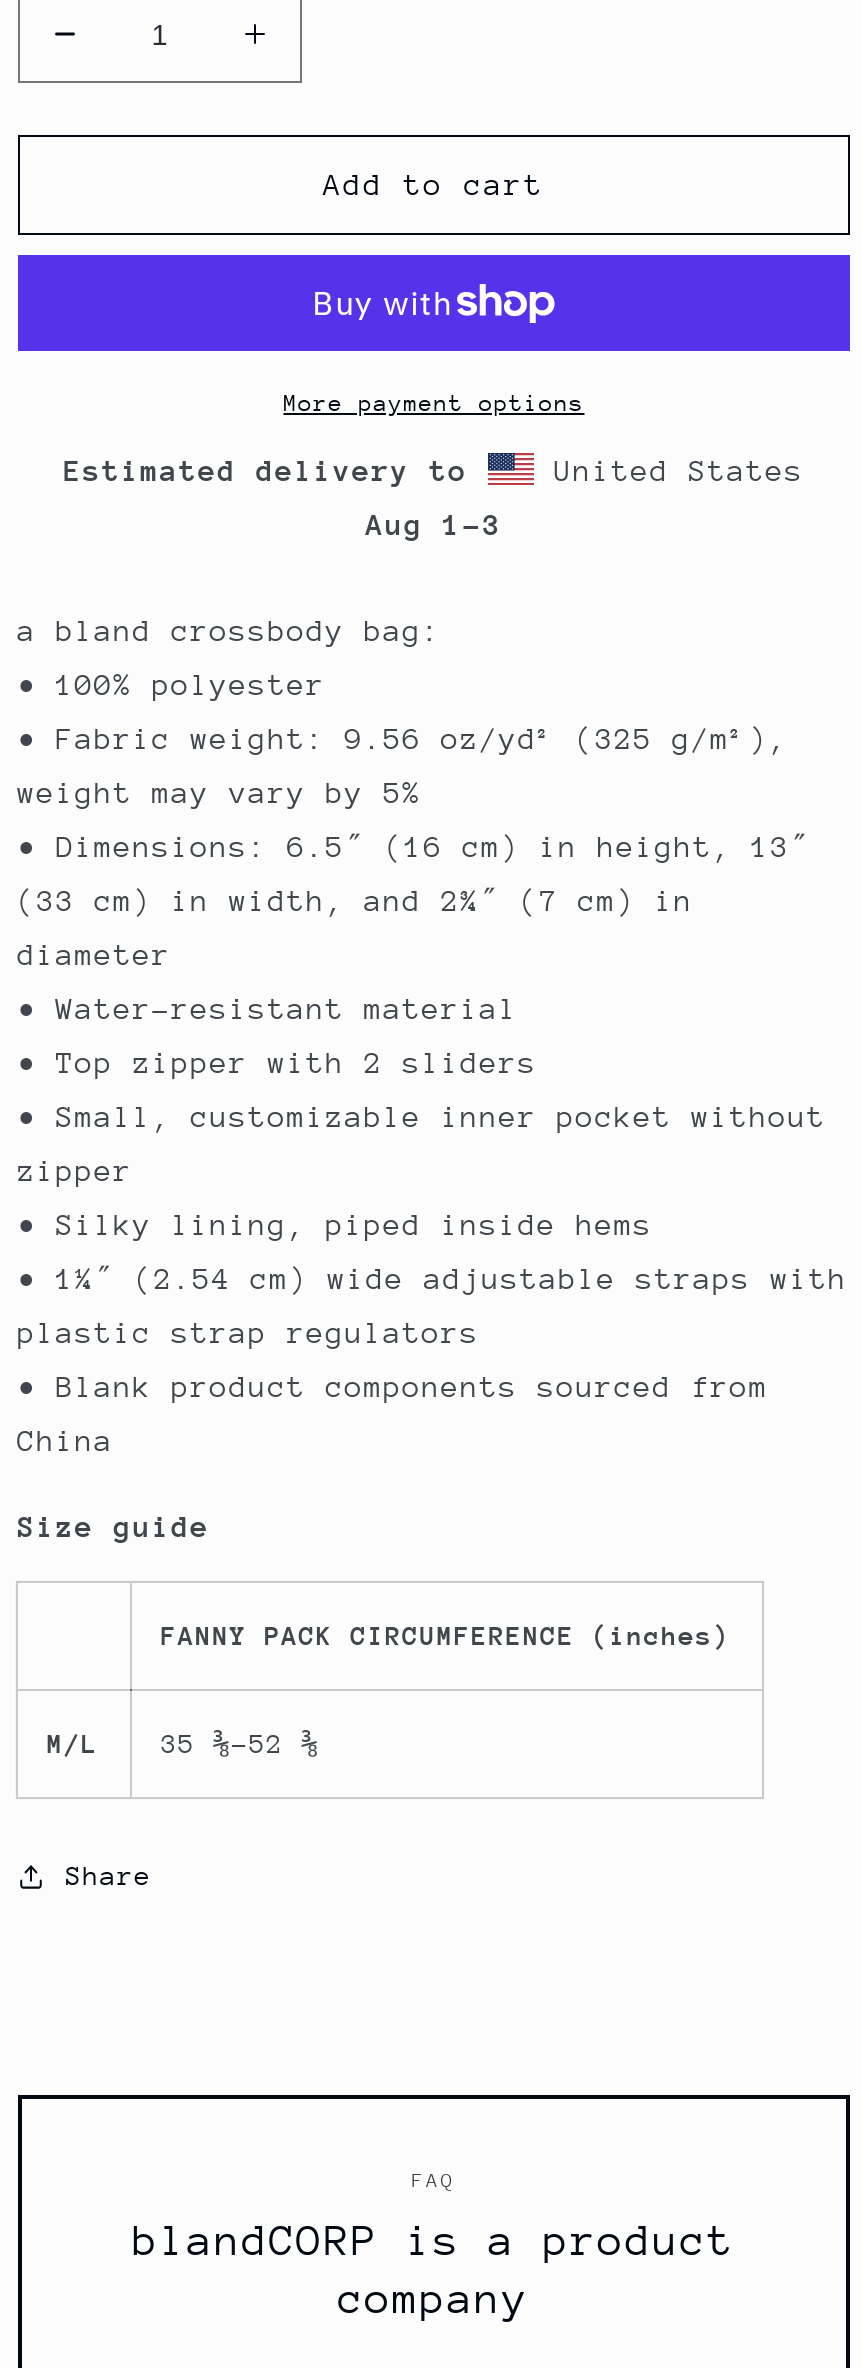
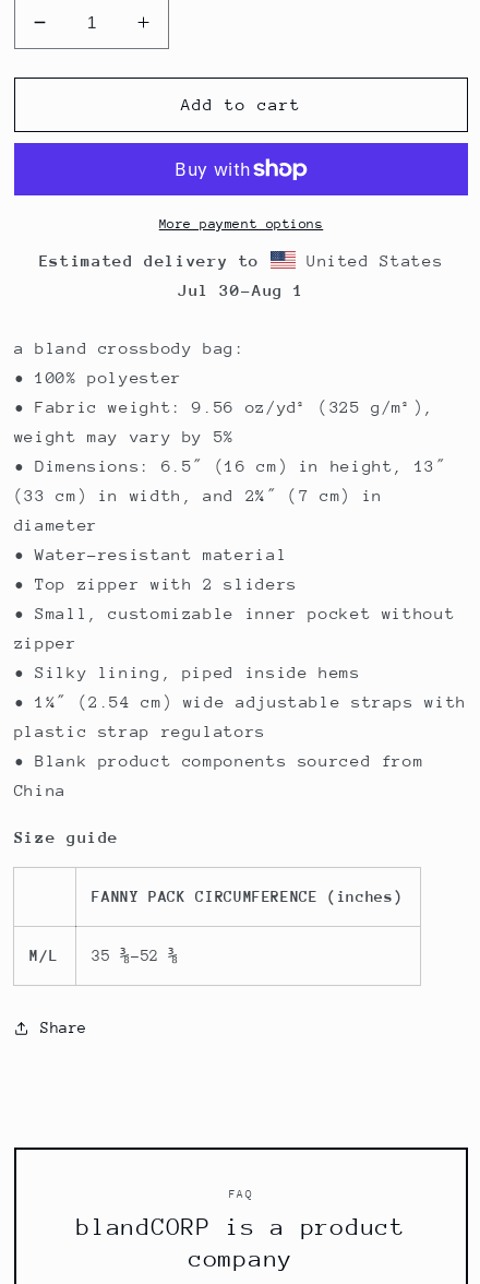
[366,506,502,540] Aug 1–3 -> [178,280,304,299] Jul 30–Aug 1

